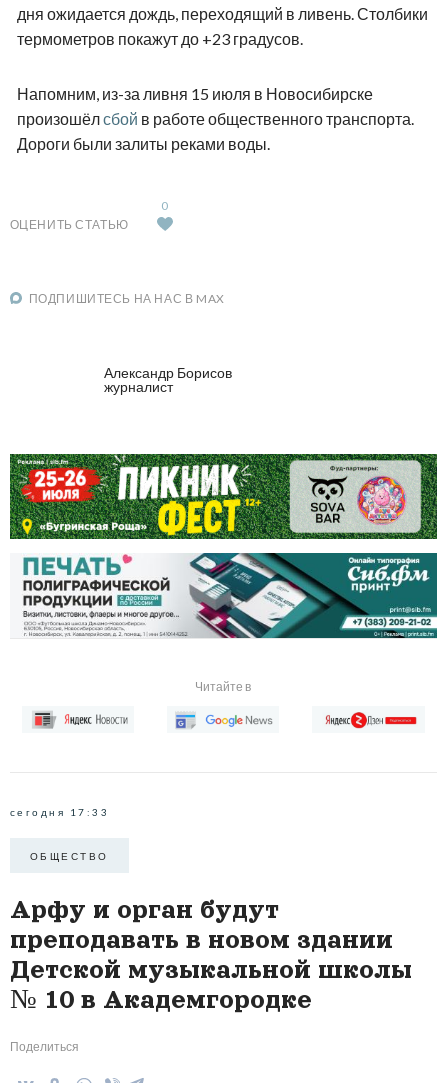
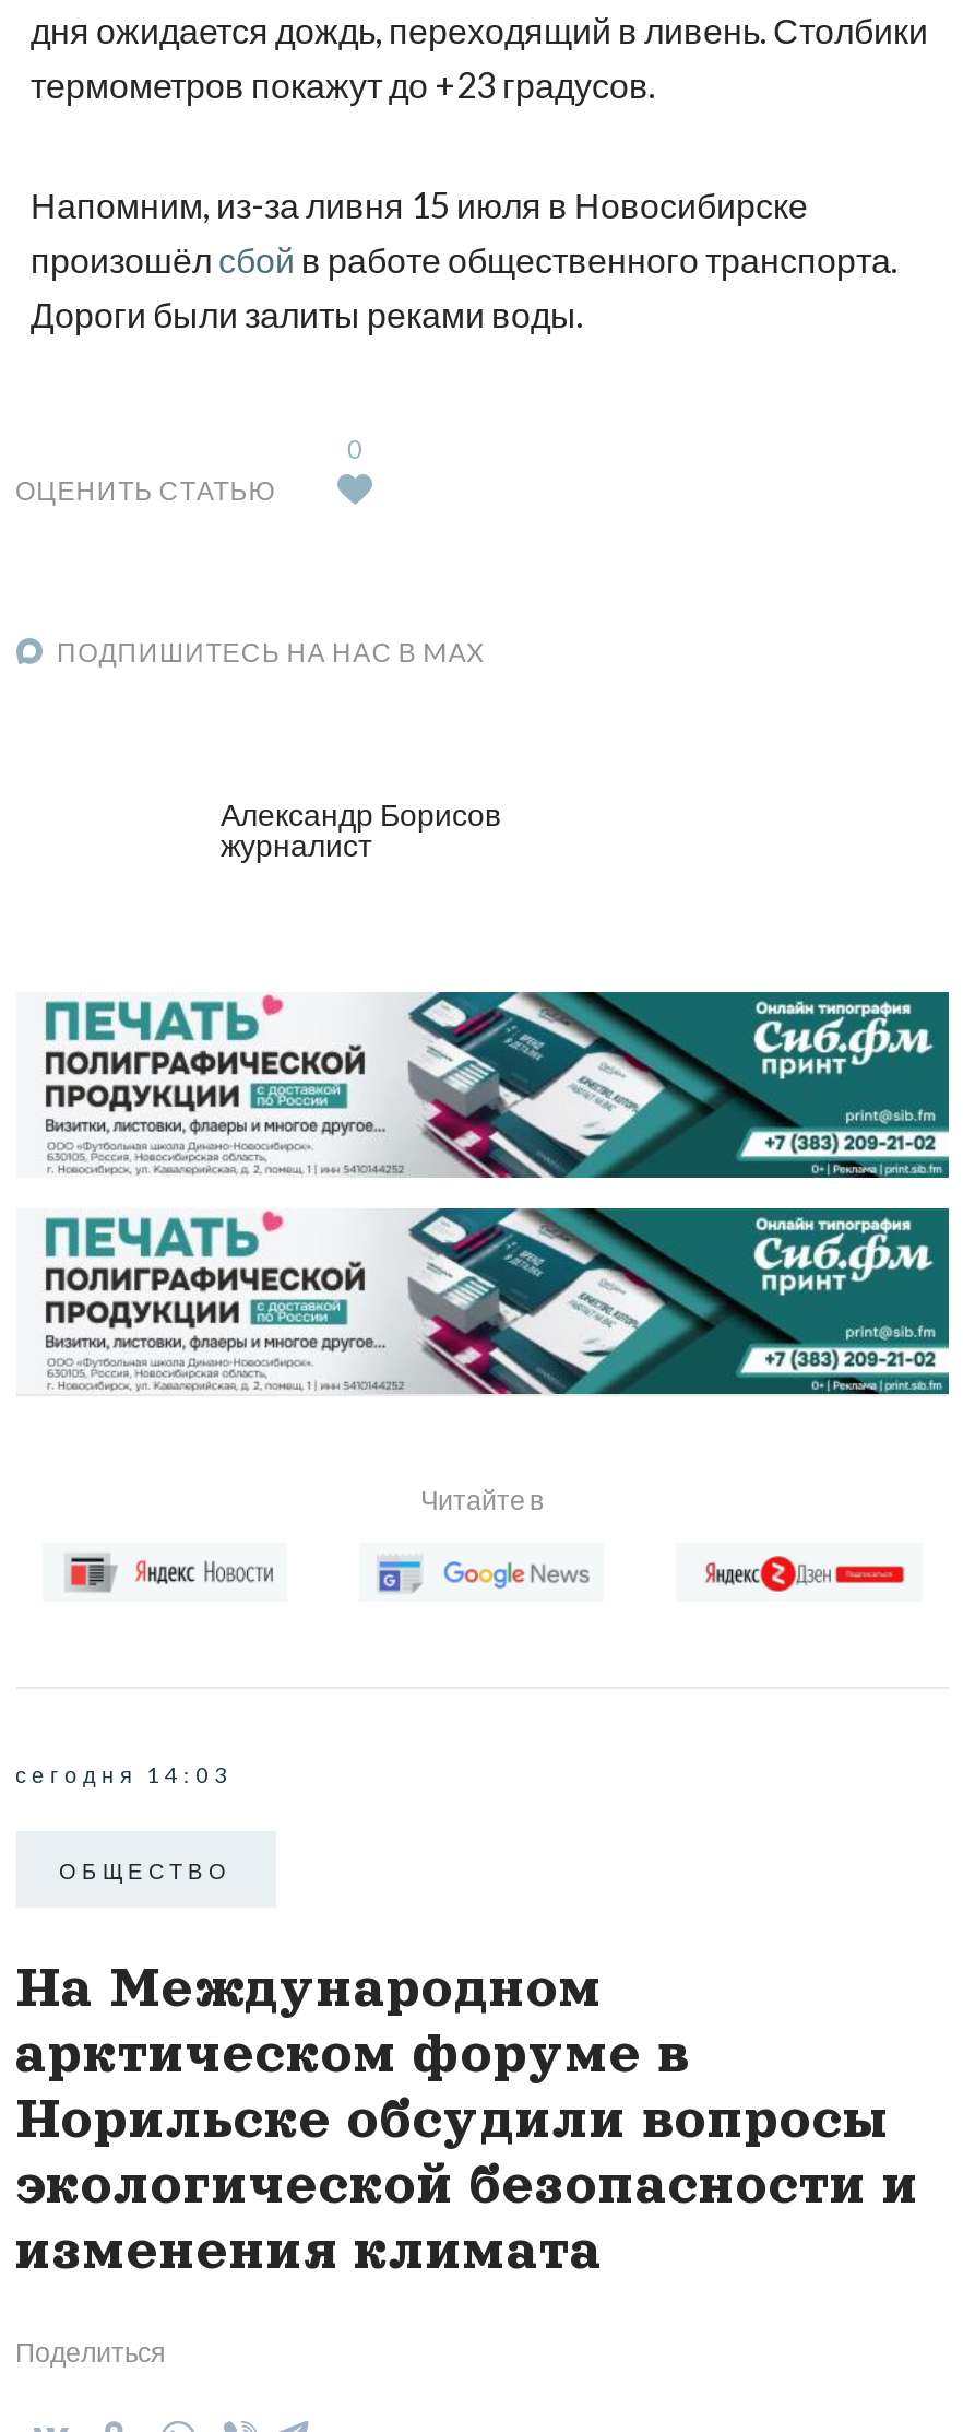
[9,453,438,540] [image] -> [16,990,951,1180] [image]
[9,806,109,818] сегодня 17:33 -> [15,1761,233,1787] сегодня 14:03
[9,896,411,1013] Арфу и орган будут | преподавать в новом здании | Детской музыкальной школы | № 10 в Академгородке -> [15,1958,919,2279] На Международном | арктическом форуме в | Норильске обсудили вопросы | экологической безопасности и | изменения климата

